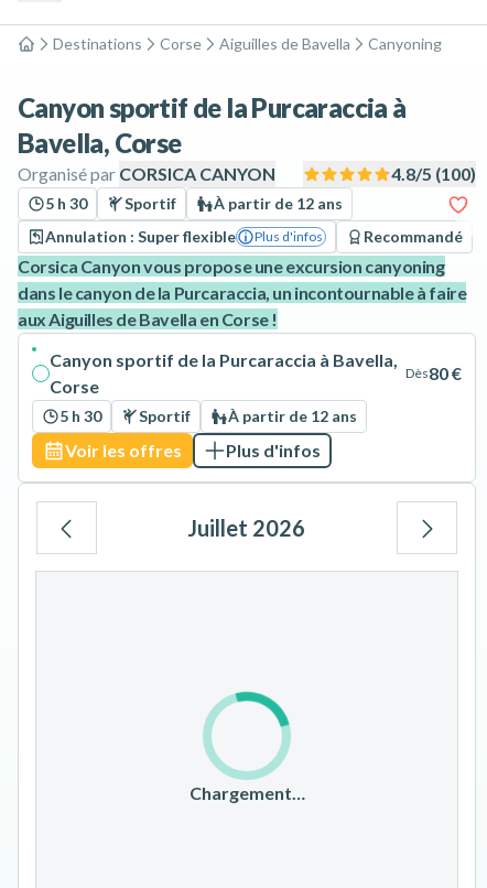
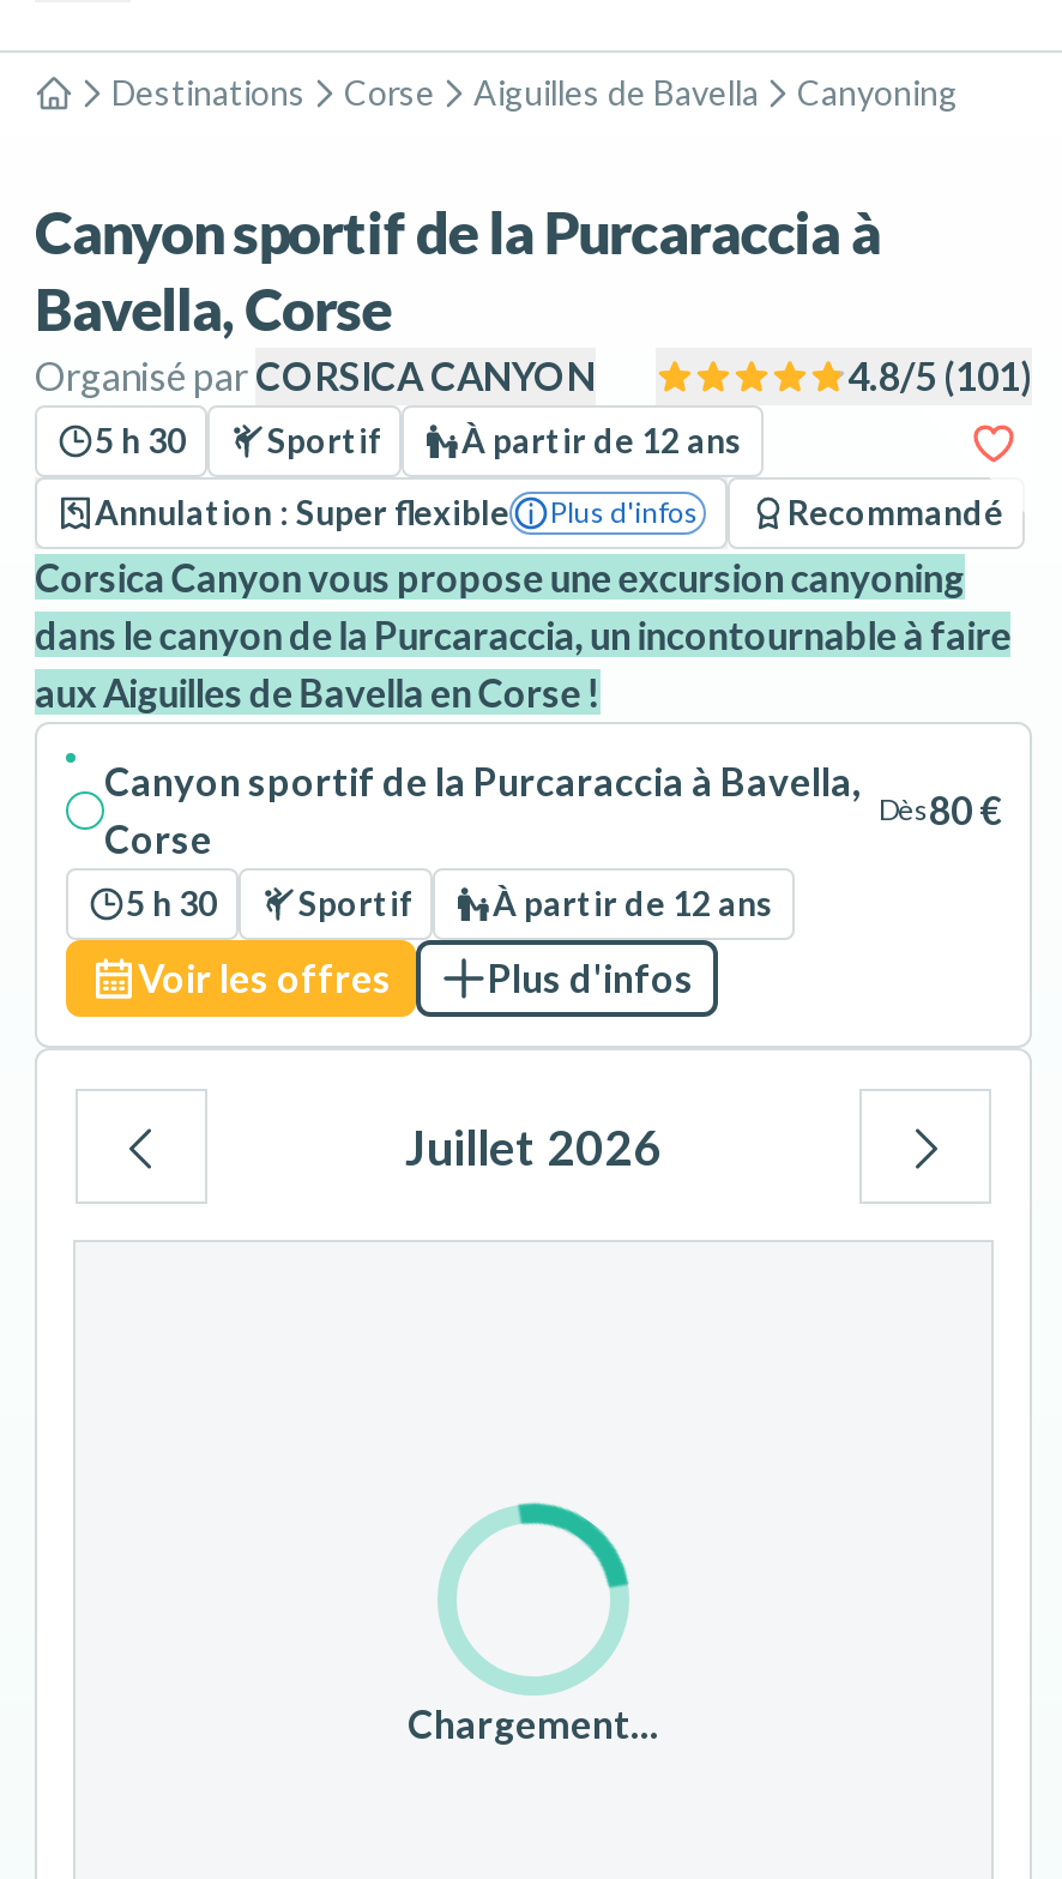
[391,163,476,184] 4.8/5 (100) -> [847,353,1032,398] 4.8/5 (101)

